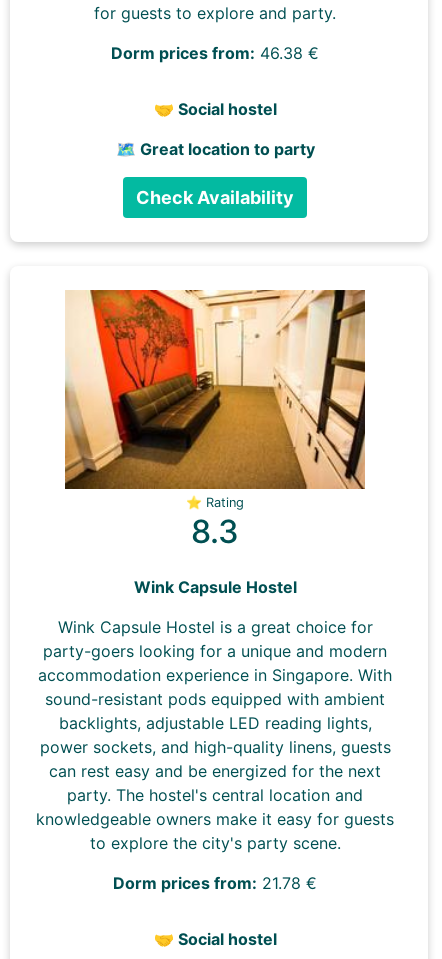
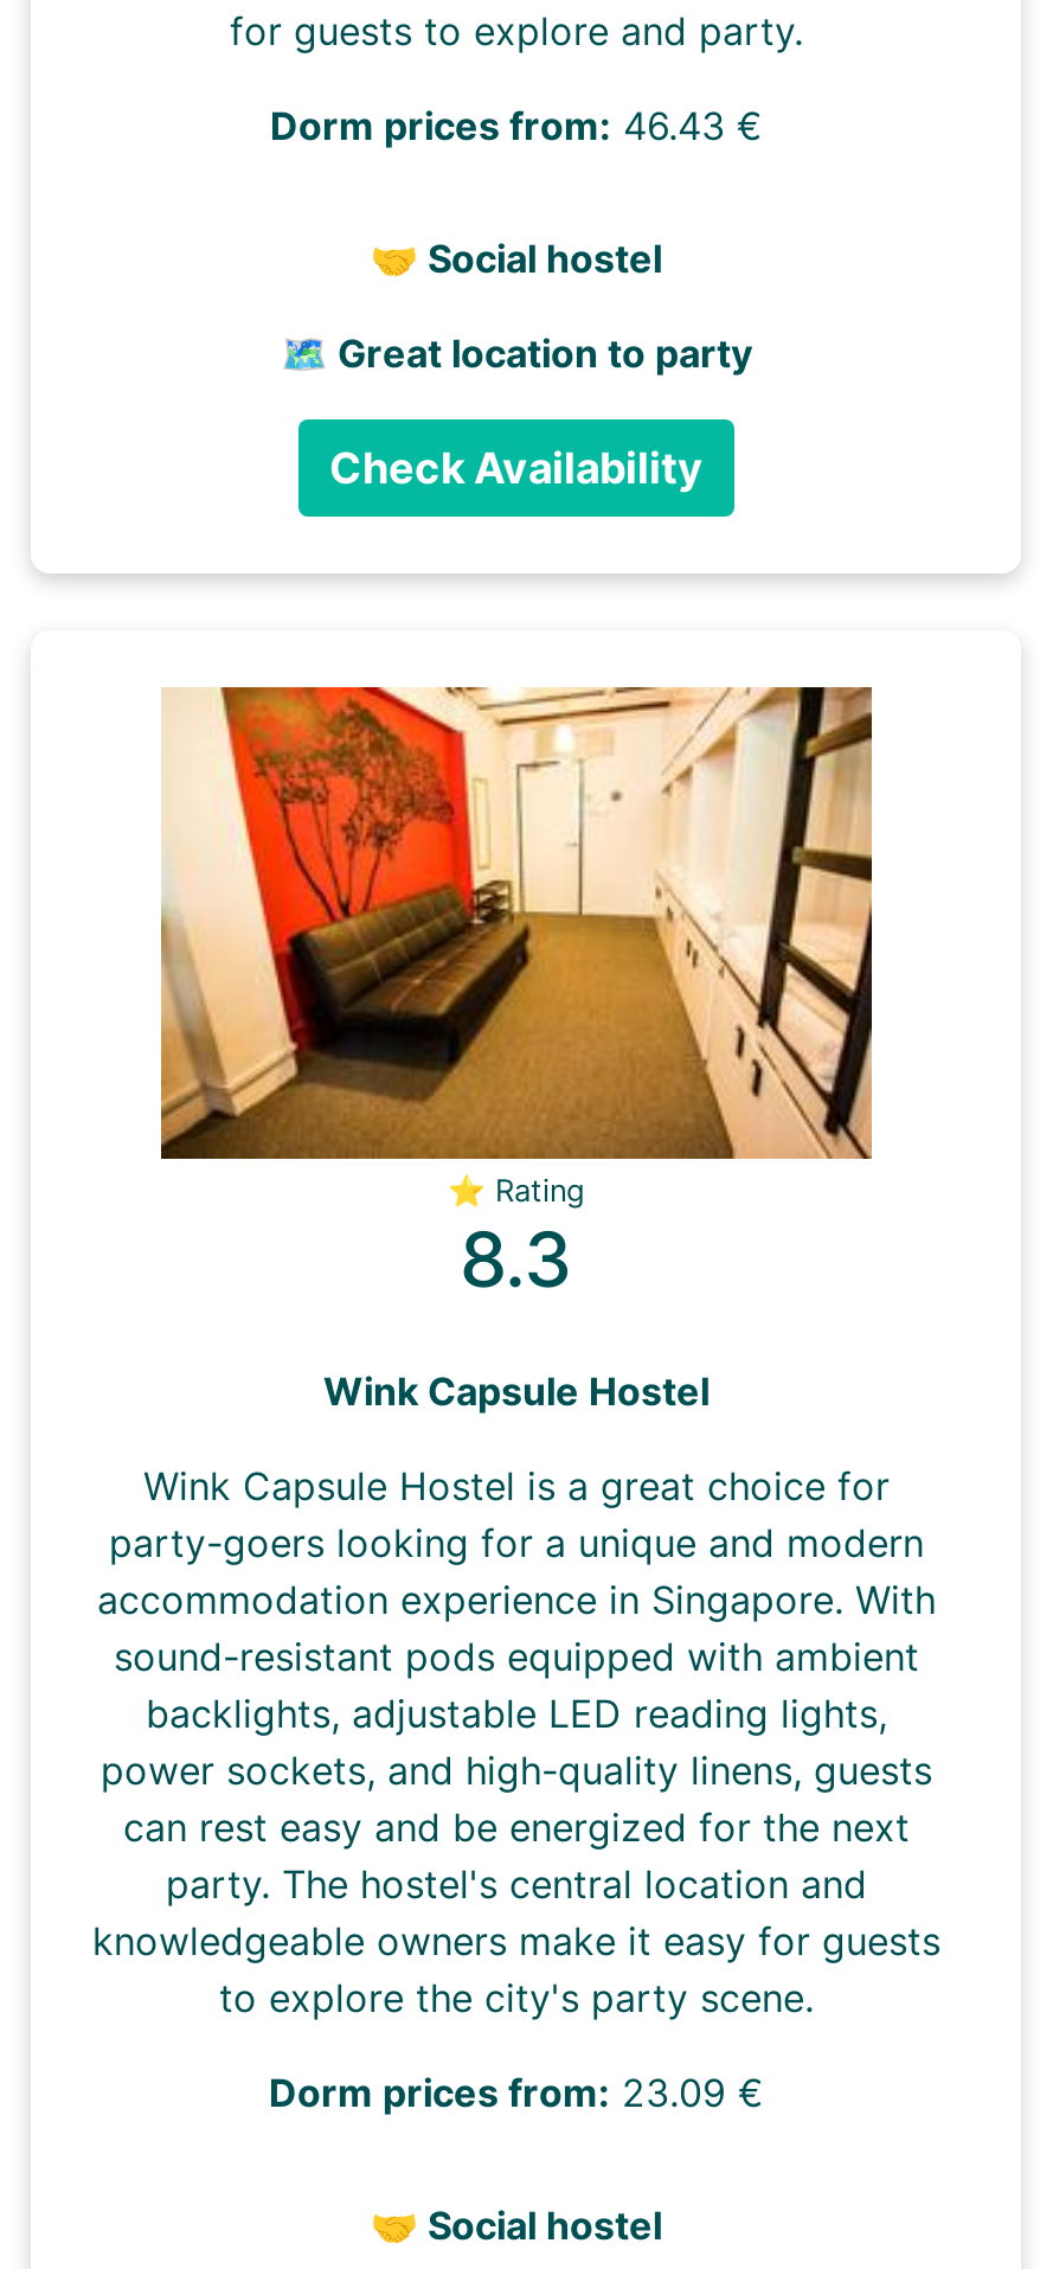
[111,43,319,63] Dorm prices from: 46.38 € -> [270,101,763,148] Dorm prices from: 46.43 €
[113,873,317,893] Dorm prices from: 21.78 € -> [269,2068,764,2116] Dorm prices from: 23.09 €

